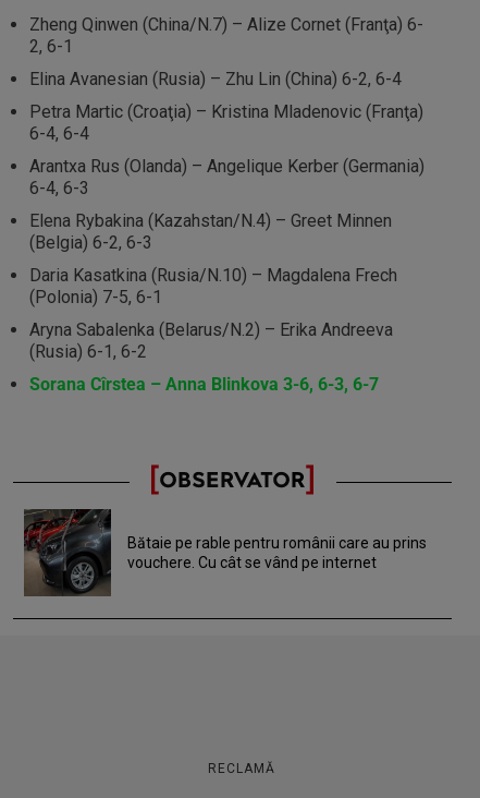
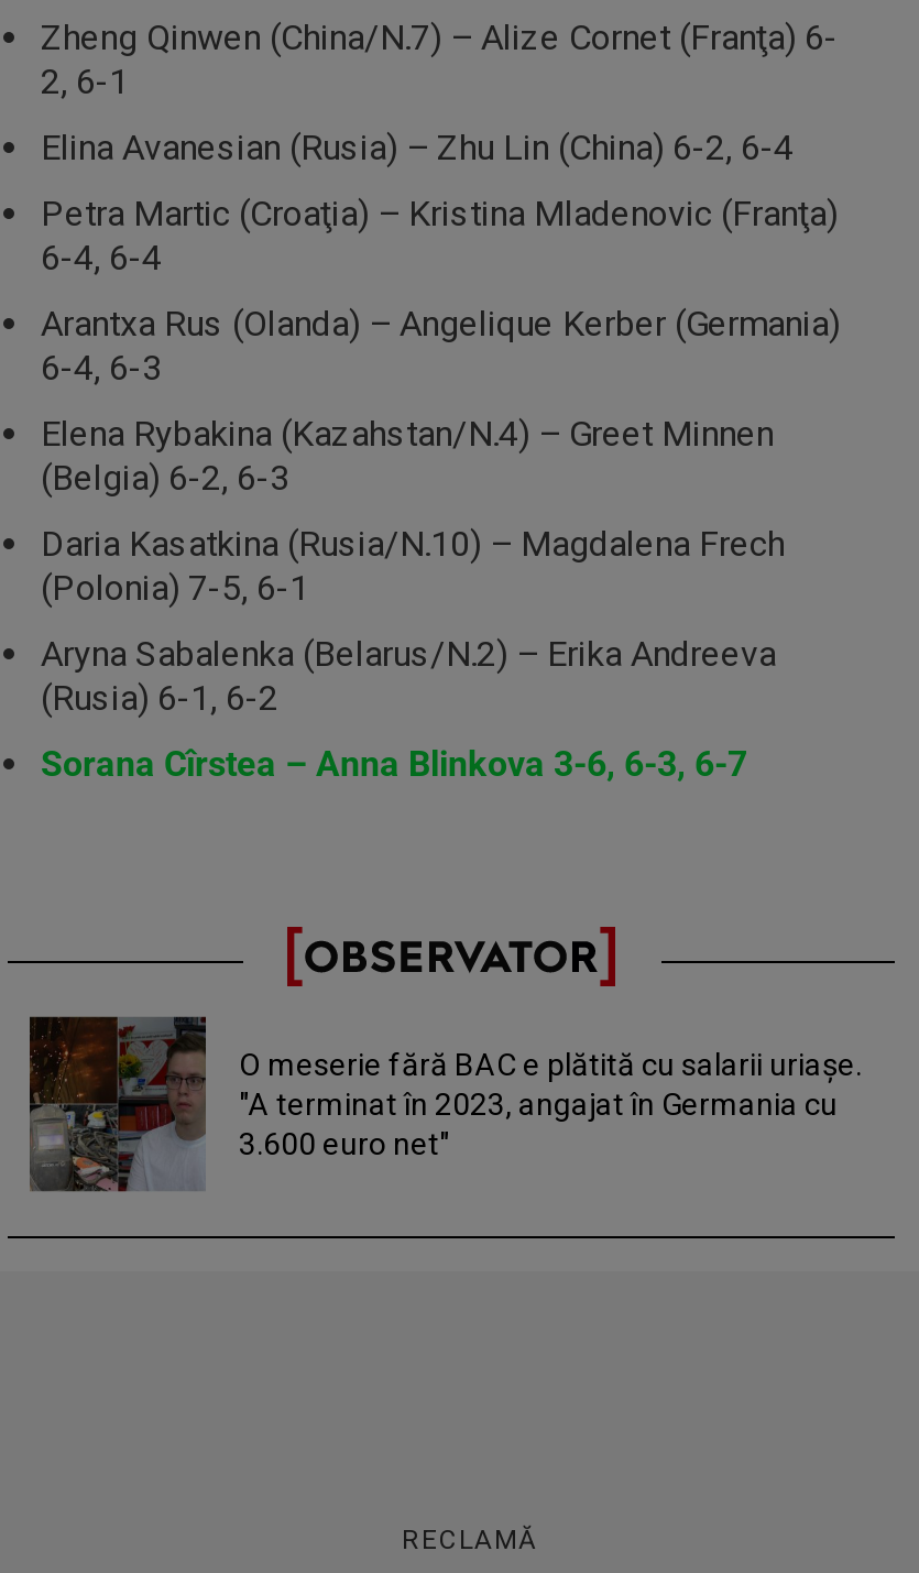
[23,508,427,597] [image] | Bătaie pe rable pentru românii care au prins | vouchere. Cu cât se vând pe internet -> [28,1016,862,1192] [image] | O meserie fără BAC e plătită cu salarii uriaşe. | "A terminat în 2023, angajat în Germania cu | 3.600 euro net"

